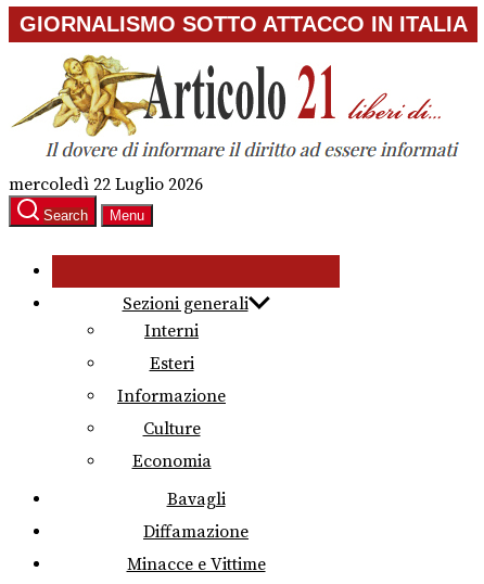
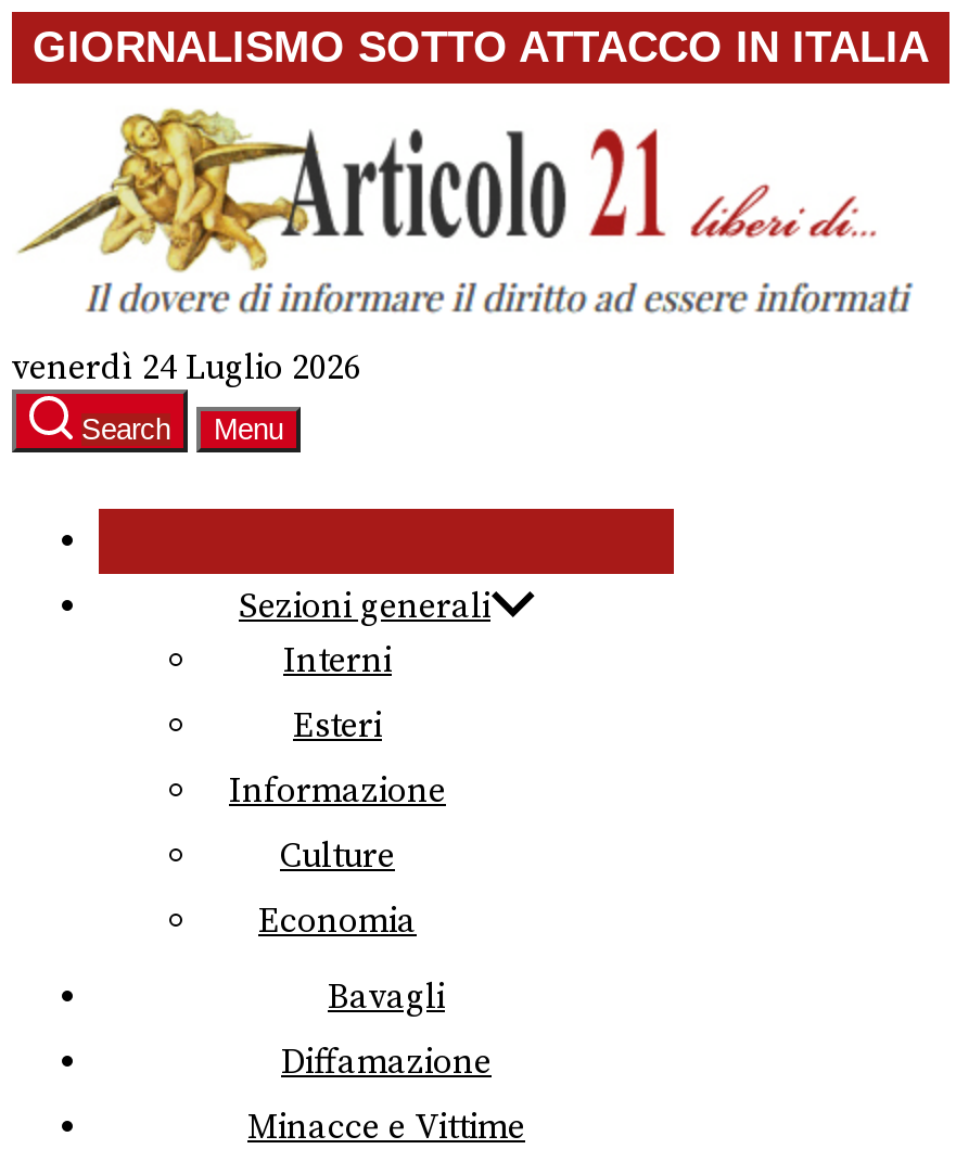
[9,174,203,195] mercoledì 22 Luglio 2026 -> [12,346,361,390] venerdì 24 Luglio 2026

